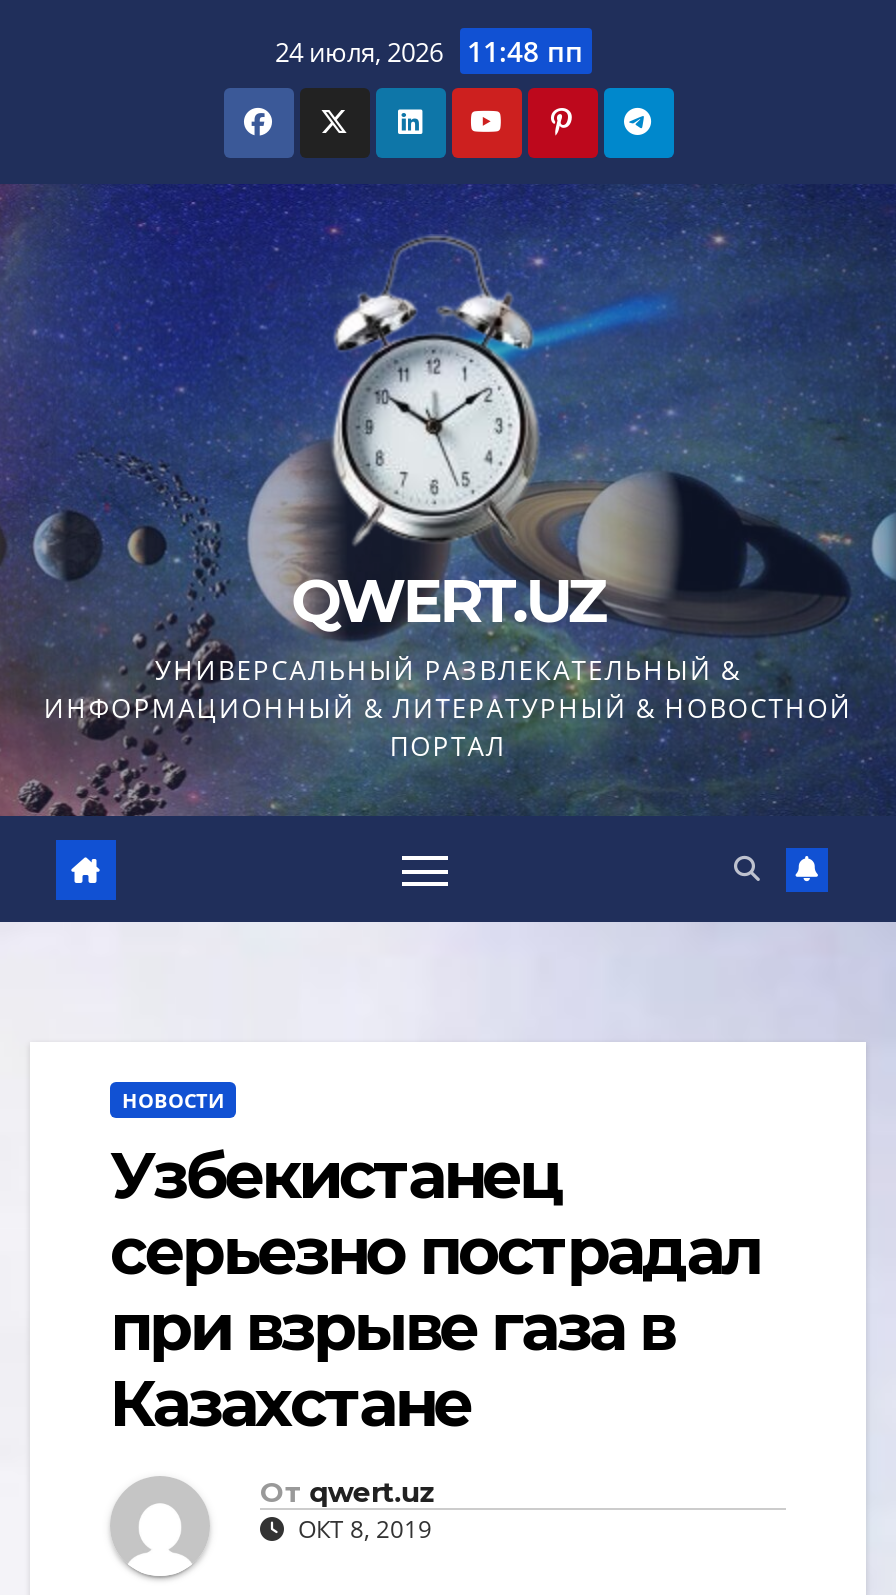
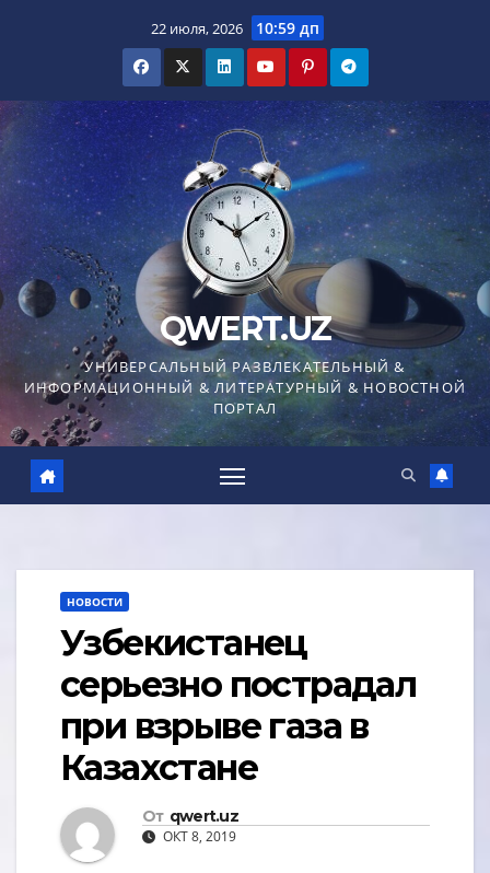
[275,32,583,70] 24 июля, 2026 11:48 пп -> [150,18,319,38] 22 июля, 2026 10:59 дп

